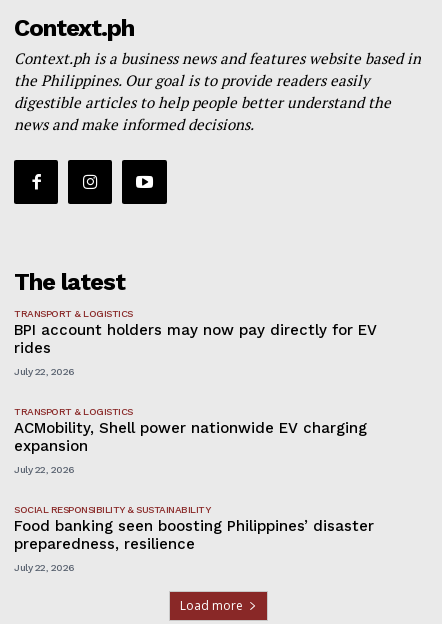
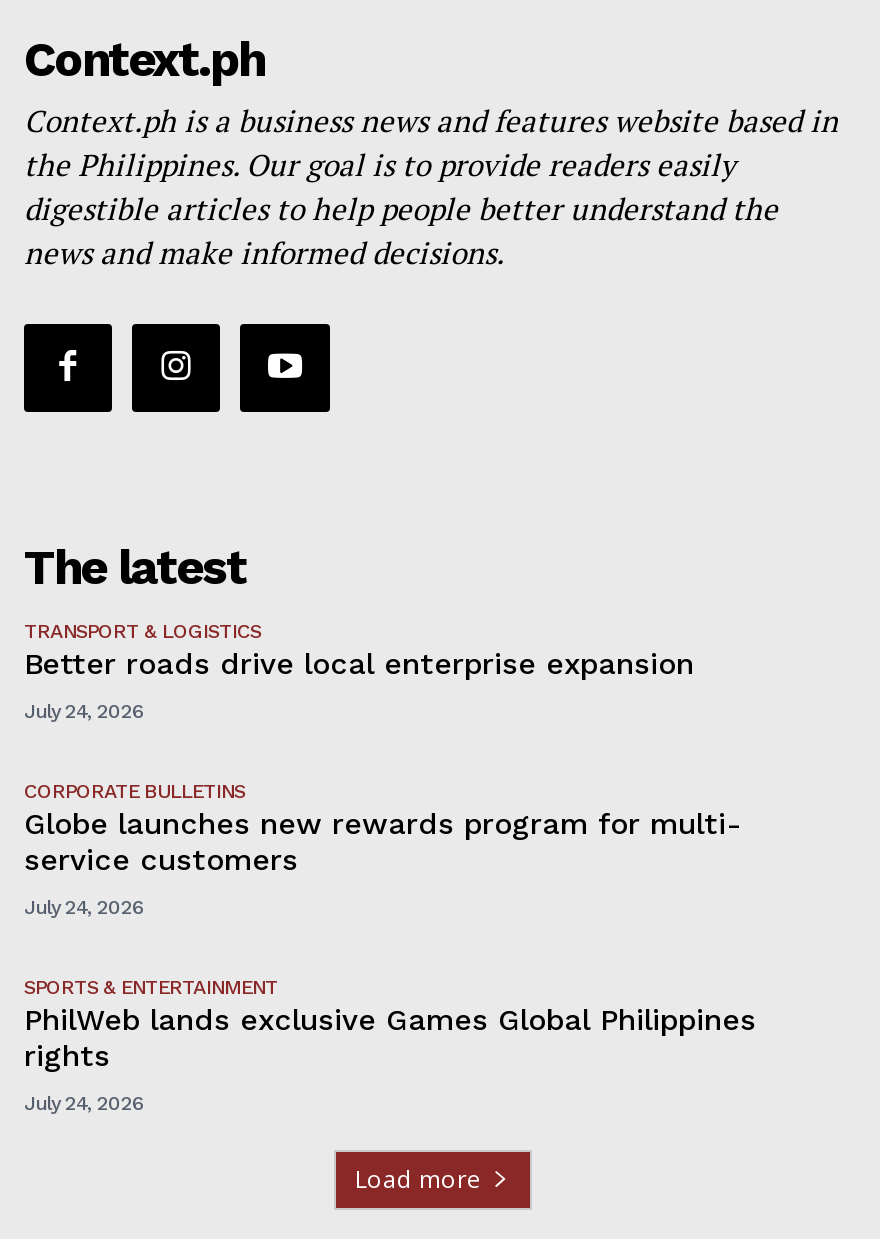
[14,321,377,357] BPI account holders may now pay directly for EV | rides -> [24,646,694,682] Better roads drive local enterprise expansion
[14,366,73,377] July 22, 2026 -> [24,700,143,722] July 24, 2026
[14,406,367,455] TRANSPORT & LOGISTICS | ACMobility, Shell power nationwide EV charging | expansion -> [24,780,740,878] CORPORATE BULLETINS | Globe launches new rewards program for multi- | service customers
[14,464,73,475] July 22, 2026 -> [24,896,143,918] July 24, 2026
[14,504,374,553] SOCIAL RESPONSIBILITY & SUSTAINABILITY | Food banking seen boosting Philippines’ disaster | preparedness, resilience -> [24,976,756,1074] SPORTS & ENTERTAINMENT | PhilWeb lands exclusive Games Global Philippines | rights
[14,562,73,573] July 22, 2026 -> [24,1092,143,1114] July 24, 2026

